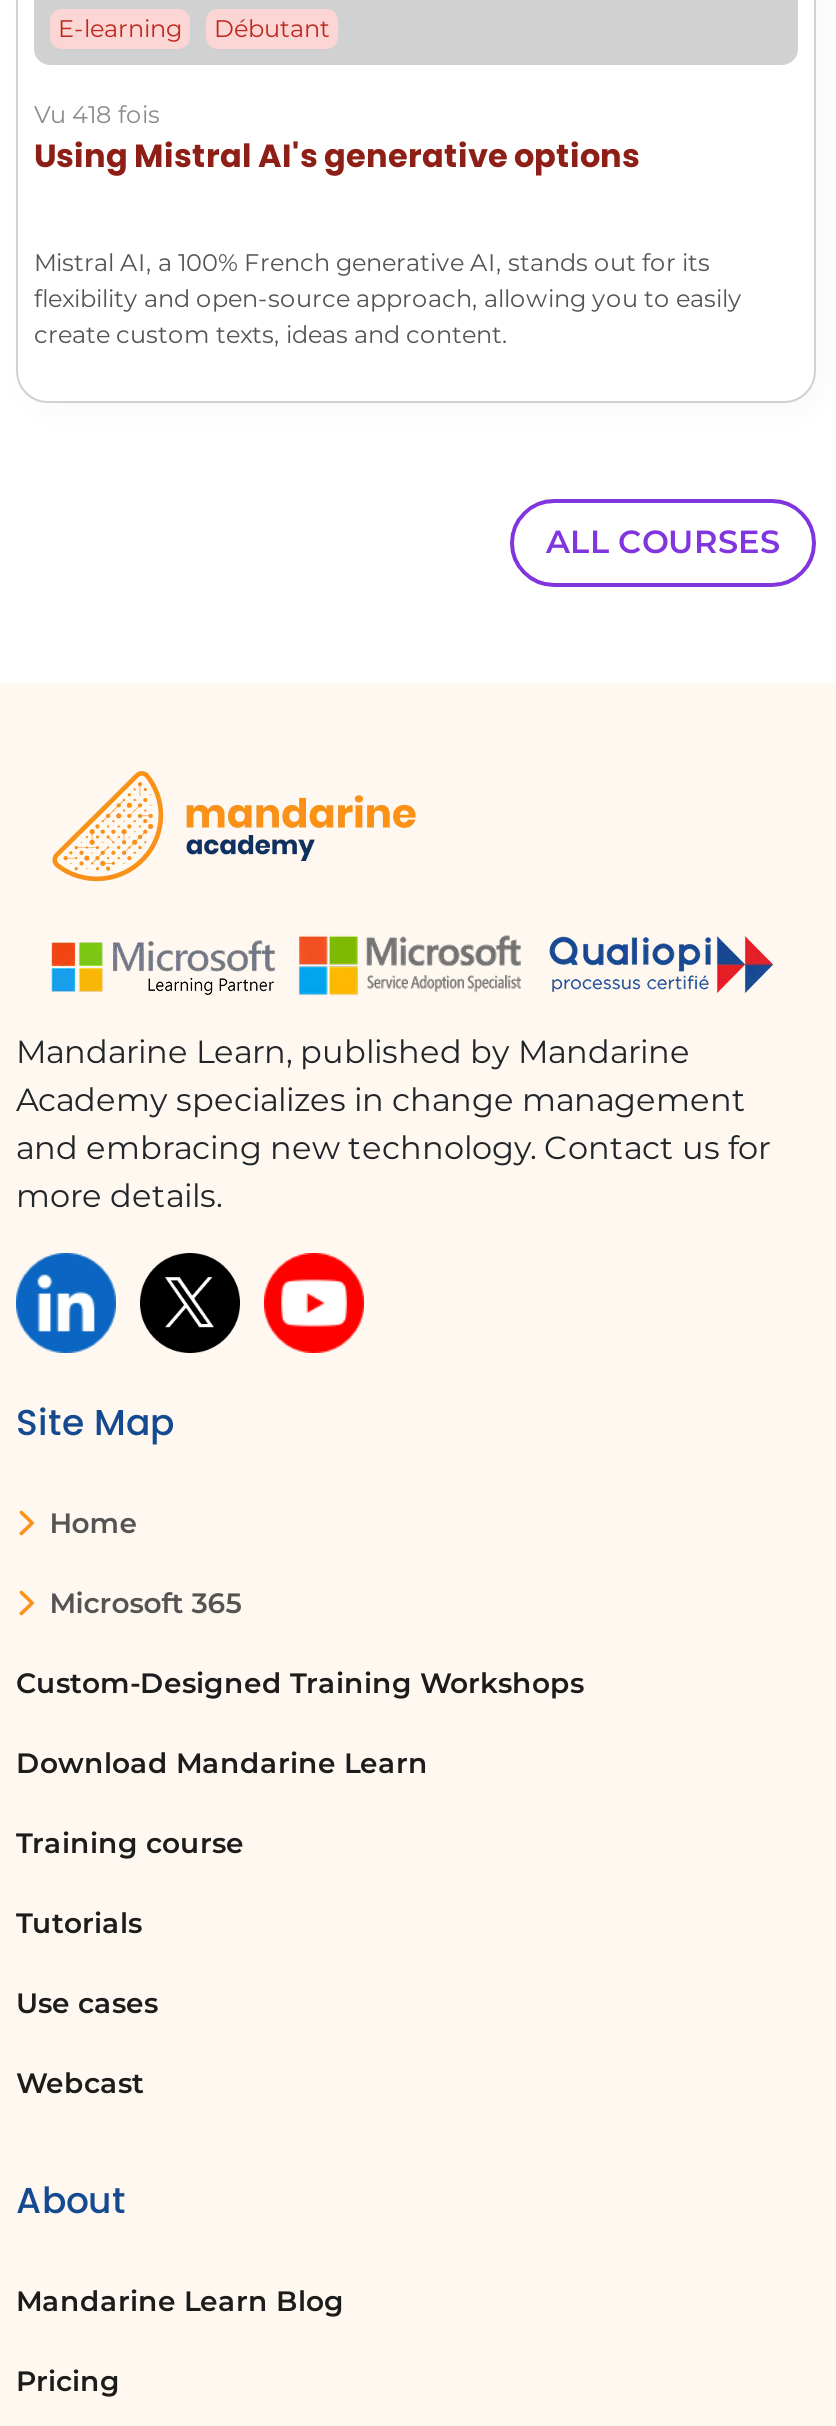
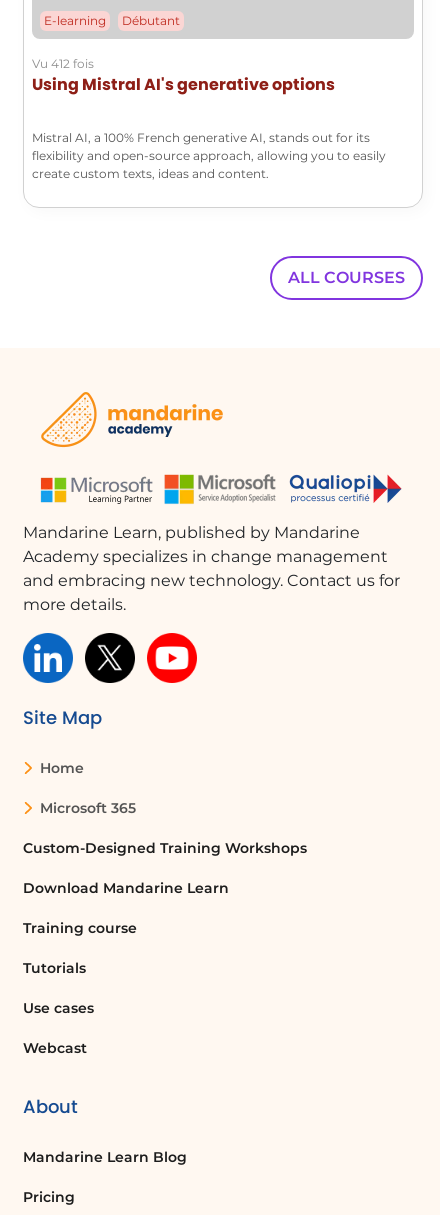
[34,99,160,129] Vu 418 fois -> [32,56,94,71] Vu 412 fois

